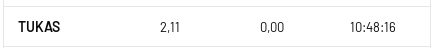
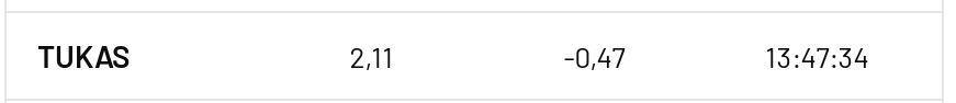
[260,18,284,34] 0,00 -> [564,38,625,73] -0,47
[350,18,396,34] 10:48:16 -> [766,38,869,73] 13:47:34

